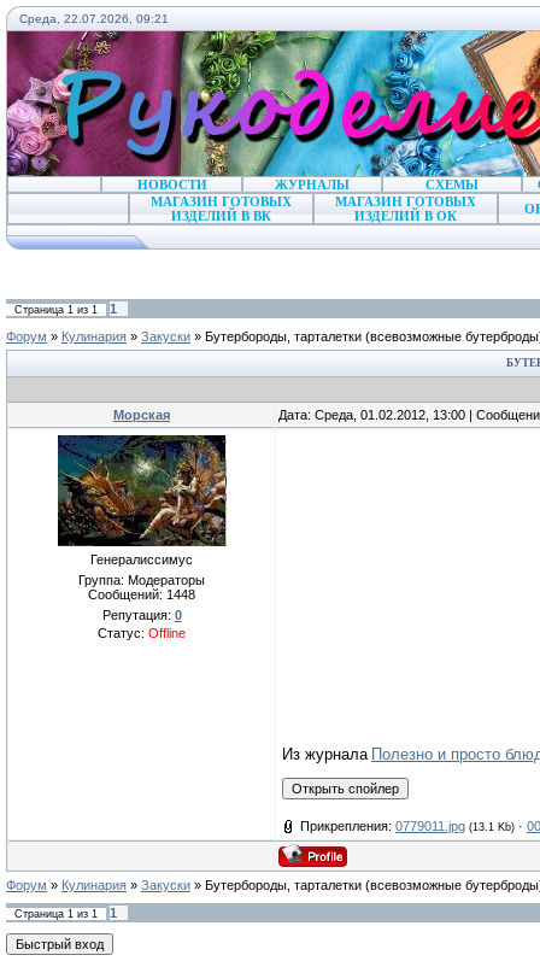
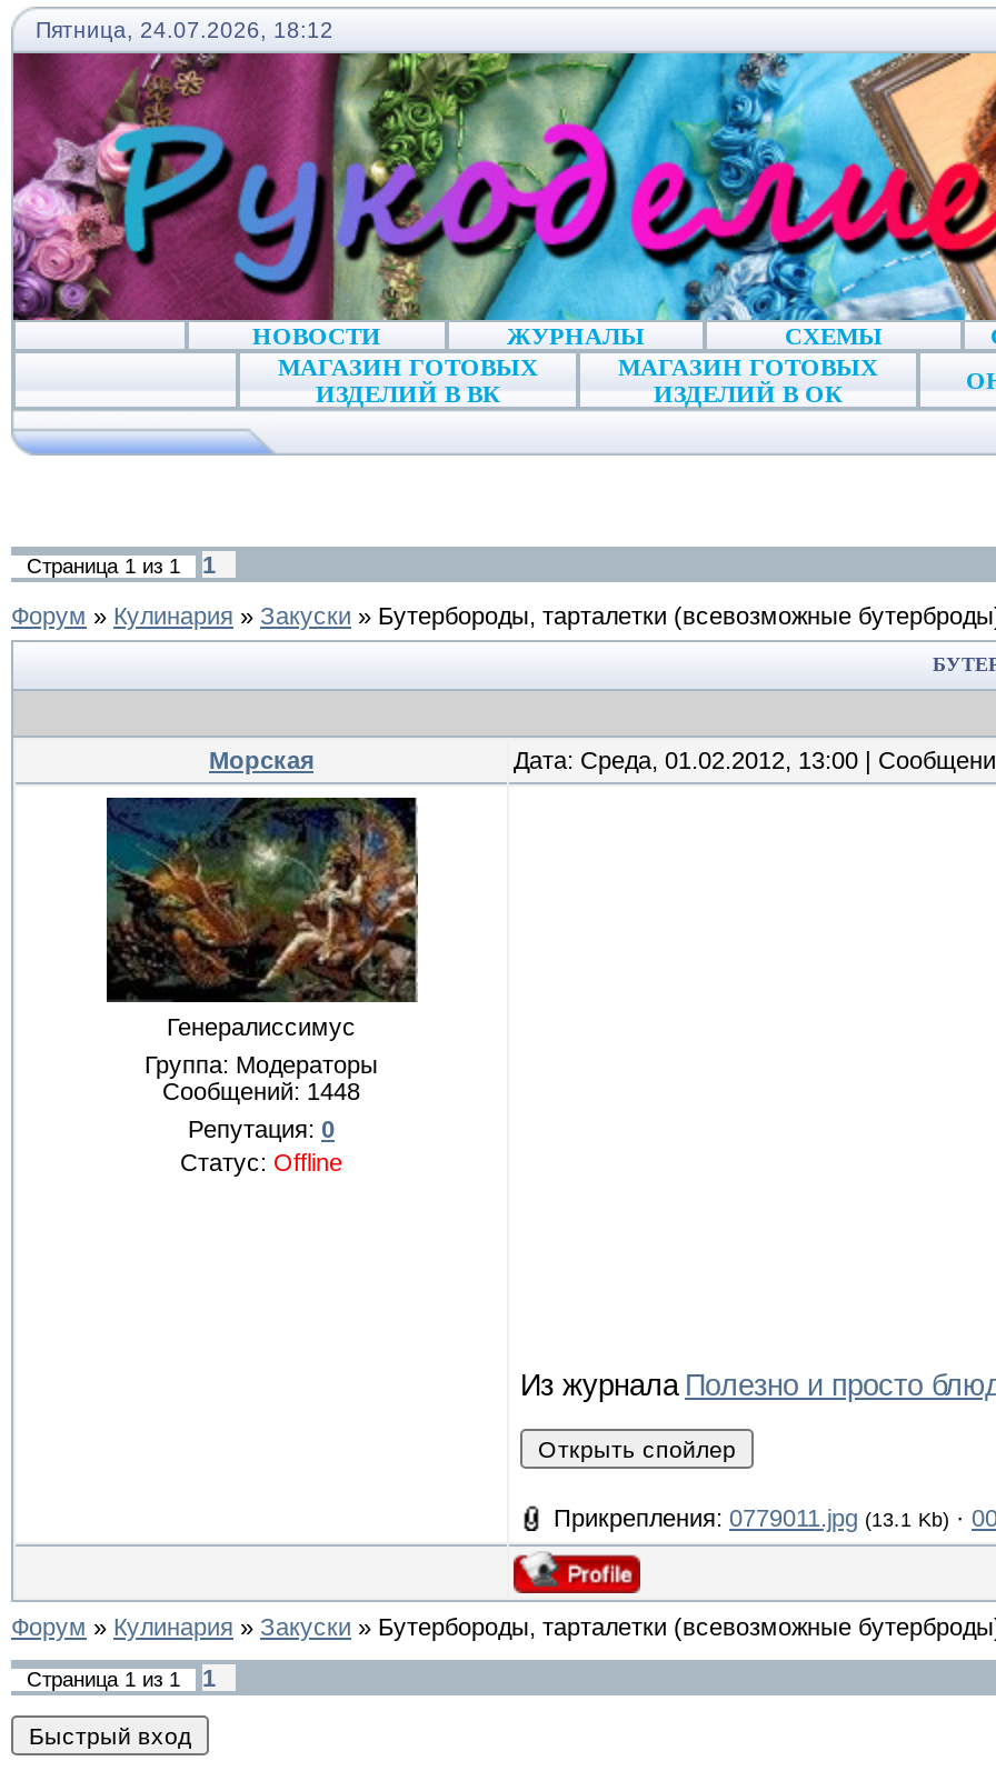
[19,12,169,25] Среда, 22.07.2026, 09:21 -> [36,18,333,42] Пятница, 24.07.2026, 18:12

